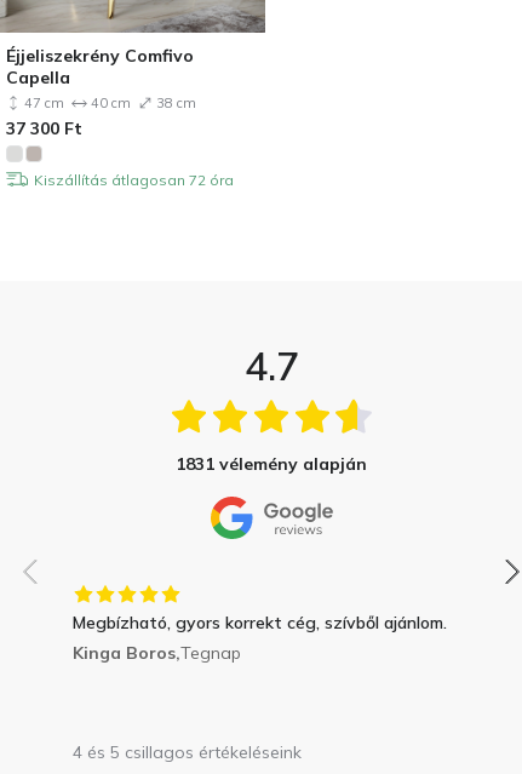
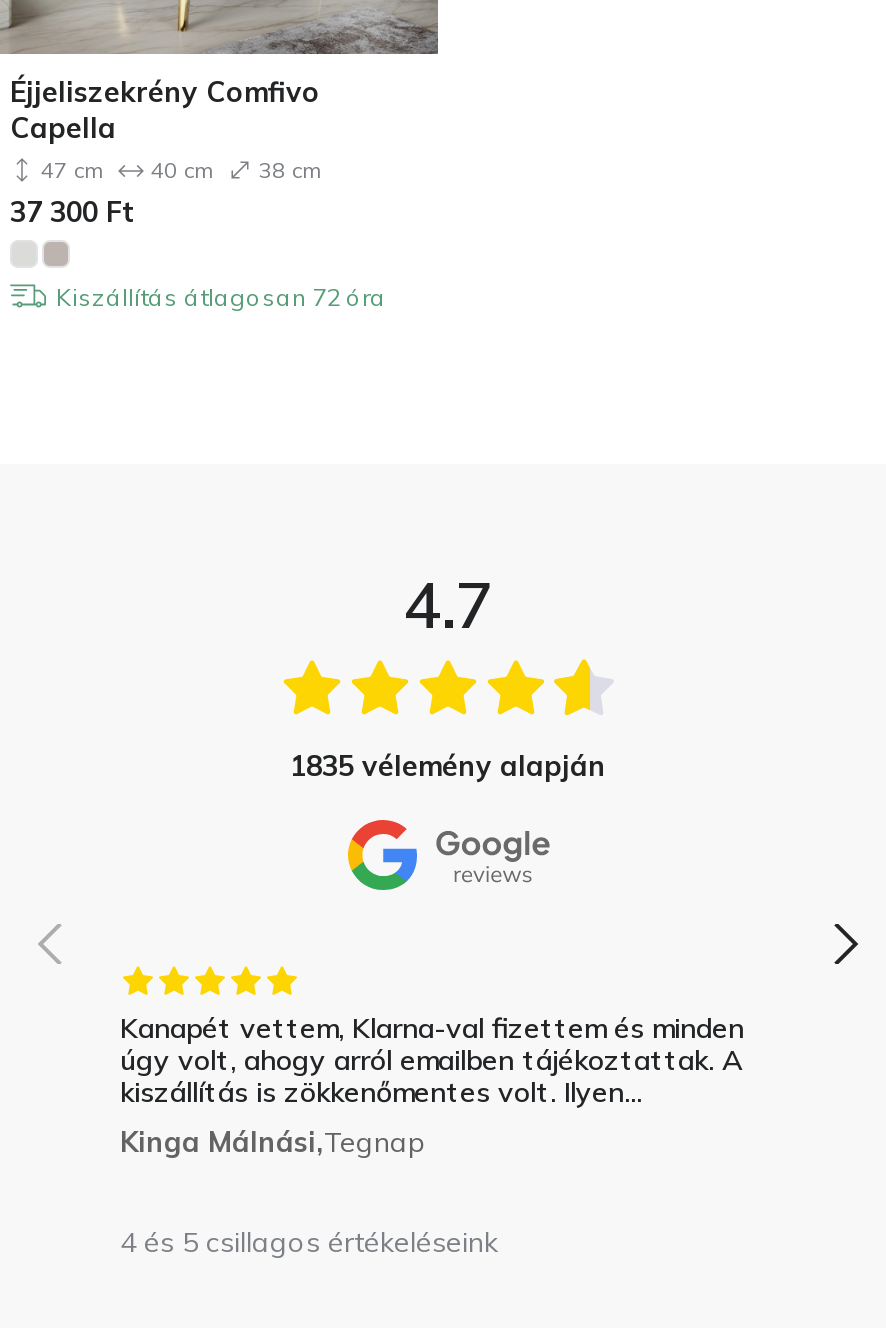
[176,453,367,475] 1831 vélemény alapján -> [290,748,606,784] 1835 vélemény alapján
[73,612,447,664] Megbízható, gyors korrekt cég, szívből ajánlom. | Kinga Boros,Tegnap -> [120,1010,744,1160] Kanapét vettem, Klarna-val fizettem és minden | úgy volt, ahogy arról emailben tájékoztattak. A | kiszállítás is zökkenőmentes volt. Ilyen... | Kinga Málnási,Tegnap

